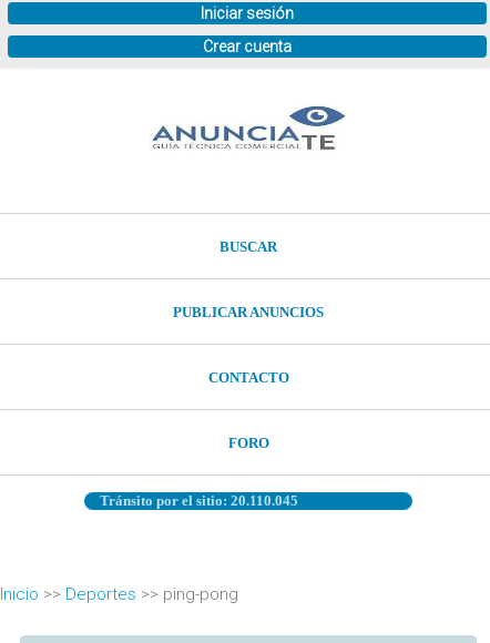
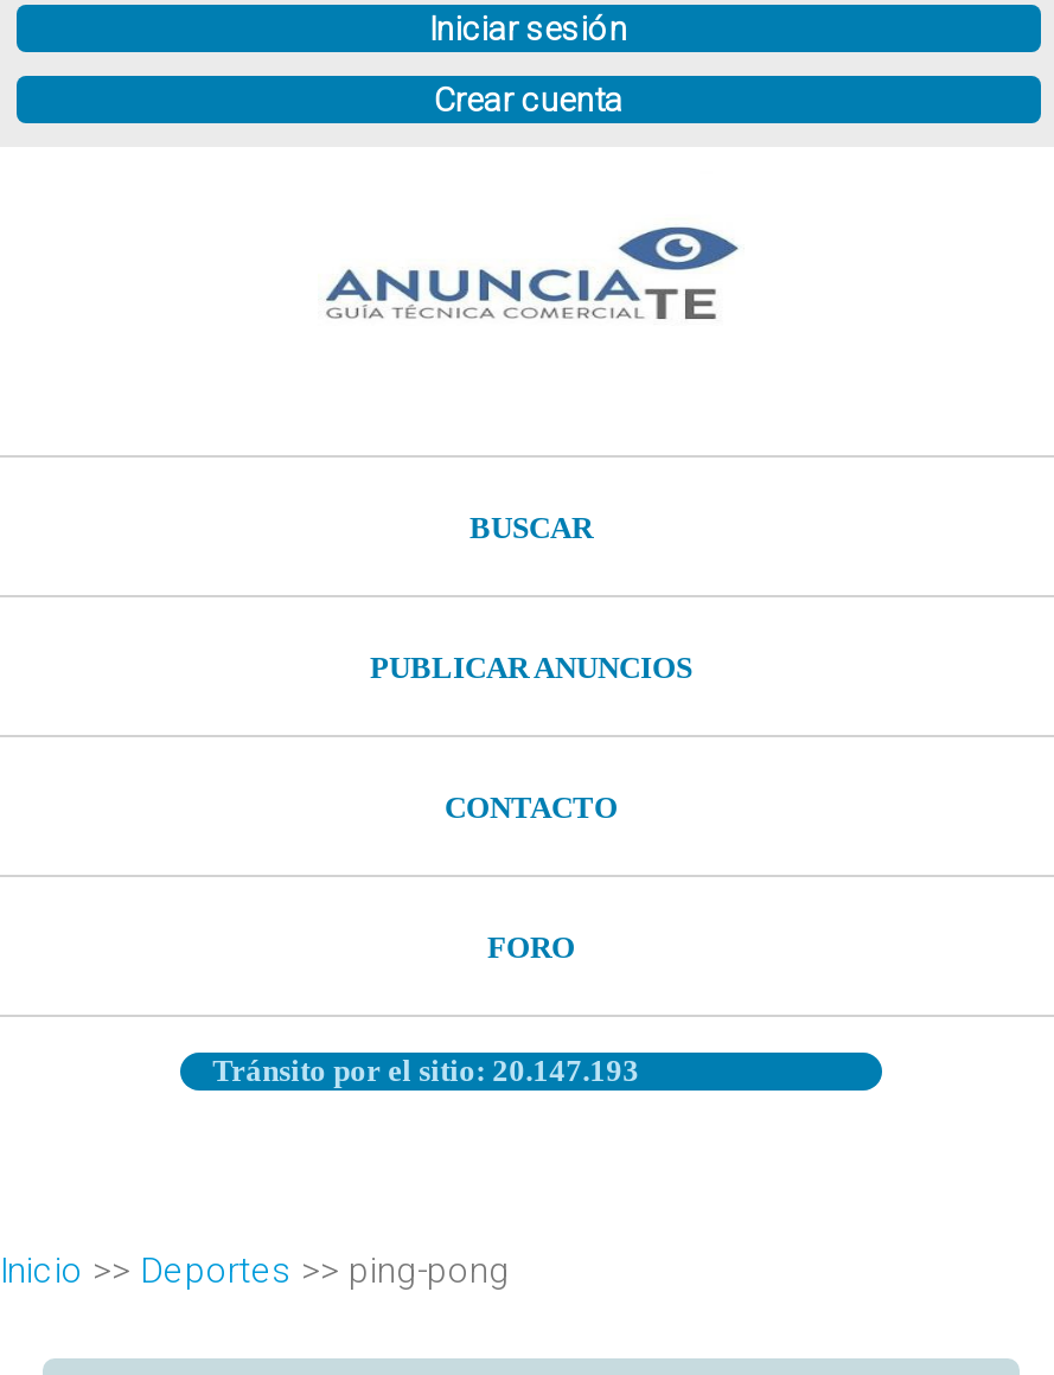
[99,492,298,509] Tránsito por el sitio: 20.110.045 -> [212,1053,639,1088] Tránsito por el sitio: 20.147.193

